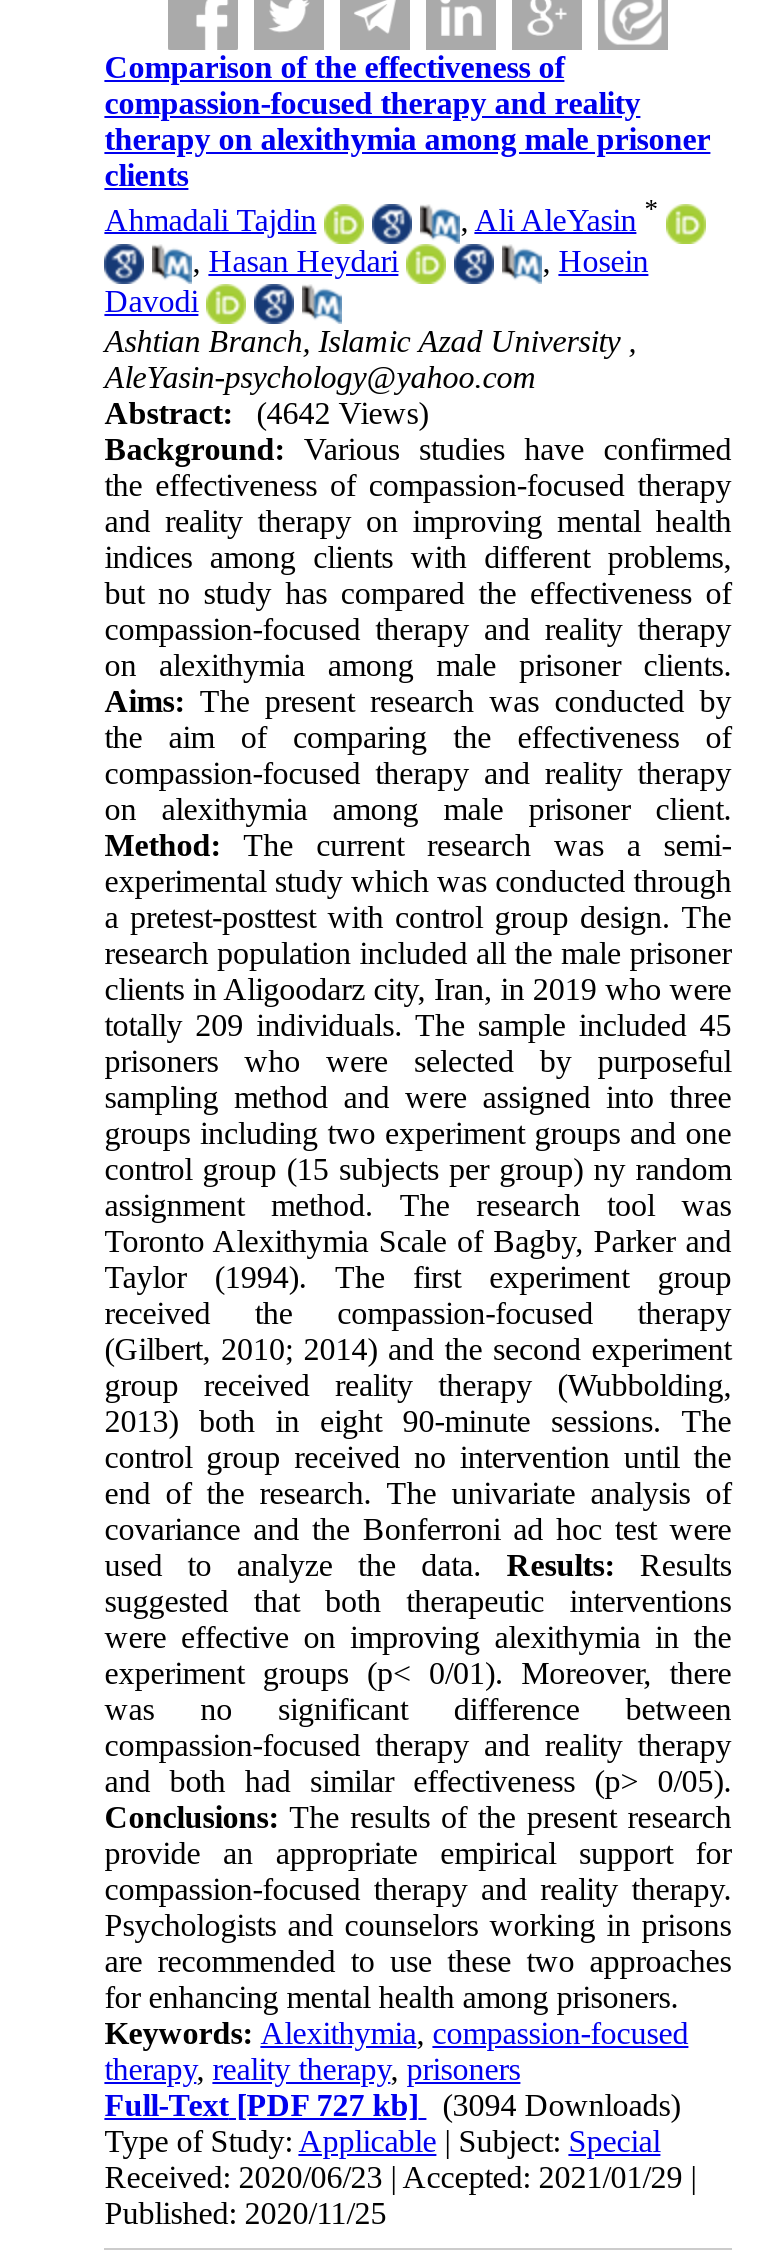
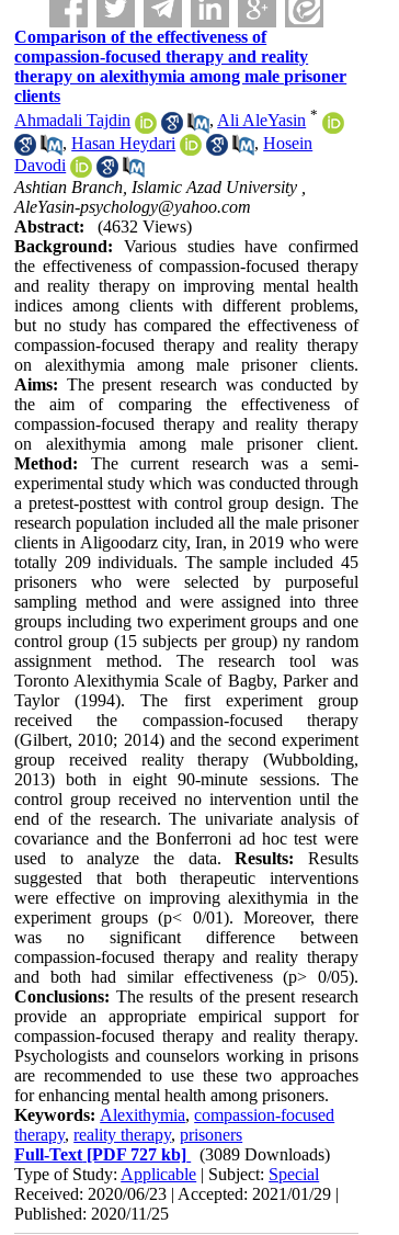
[104,397,428,431] Abstract: (4642 Views) -> [14,217,192,236] Abstract: (4632 Views)
[104,2089,680,2123] Full-Text [PDF 727 kb] (3094 Downloads) -> [14,1145,330,1164] Full-Text [PDF 727 kb] (3089 Downloads)

